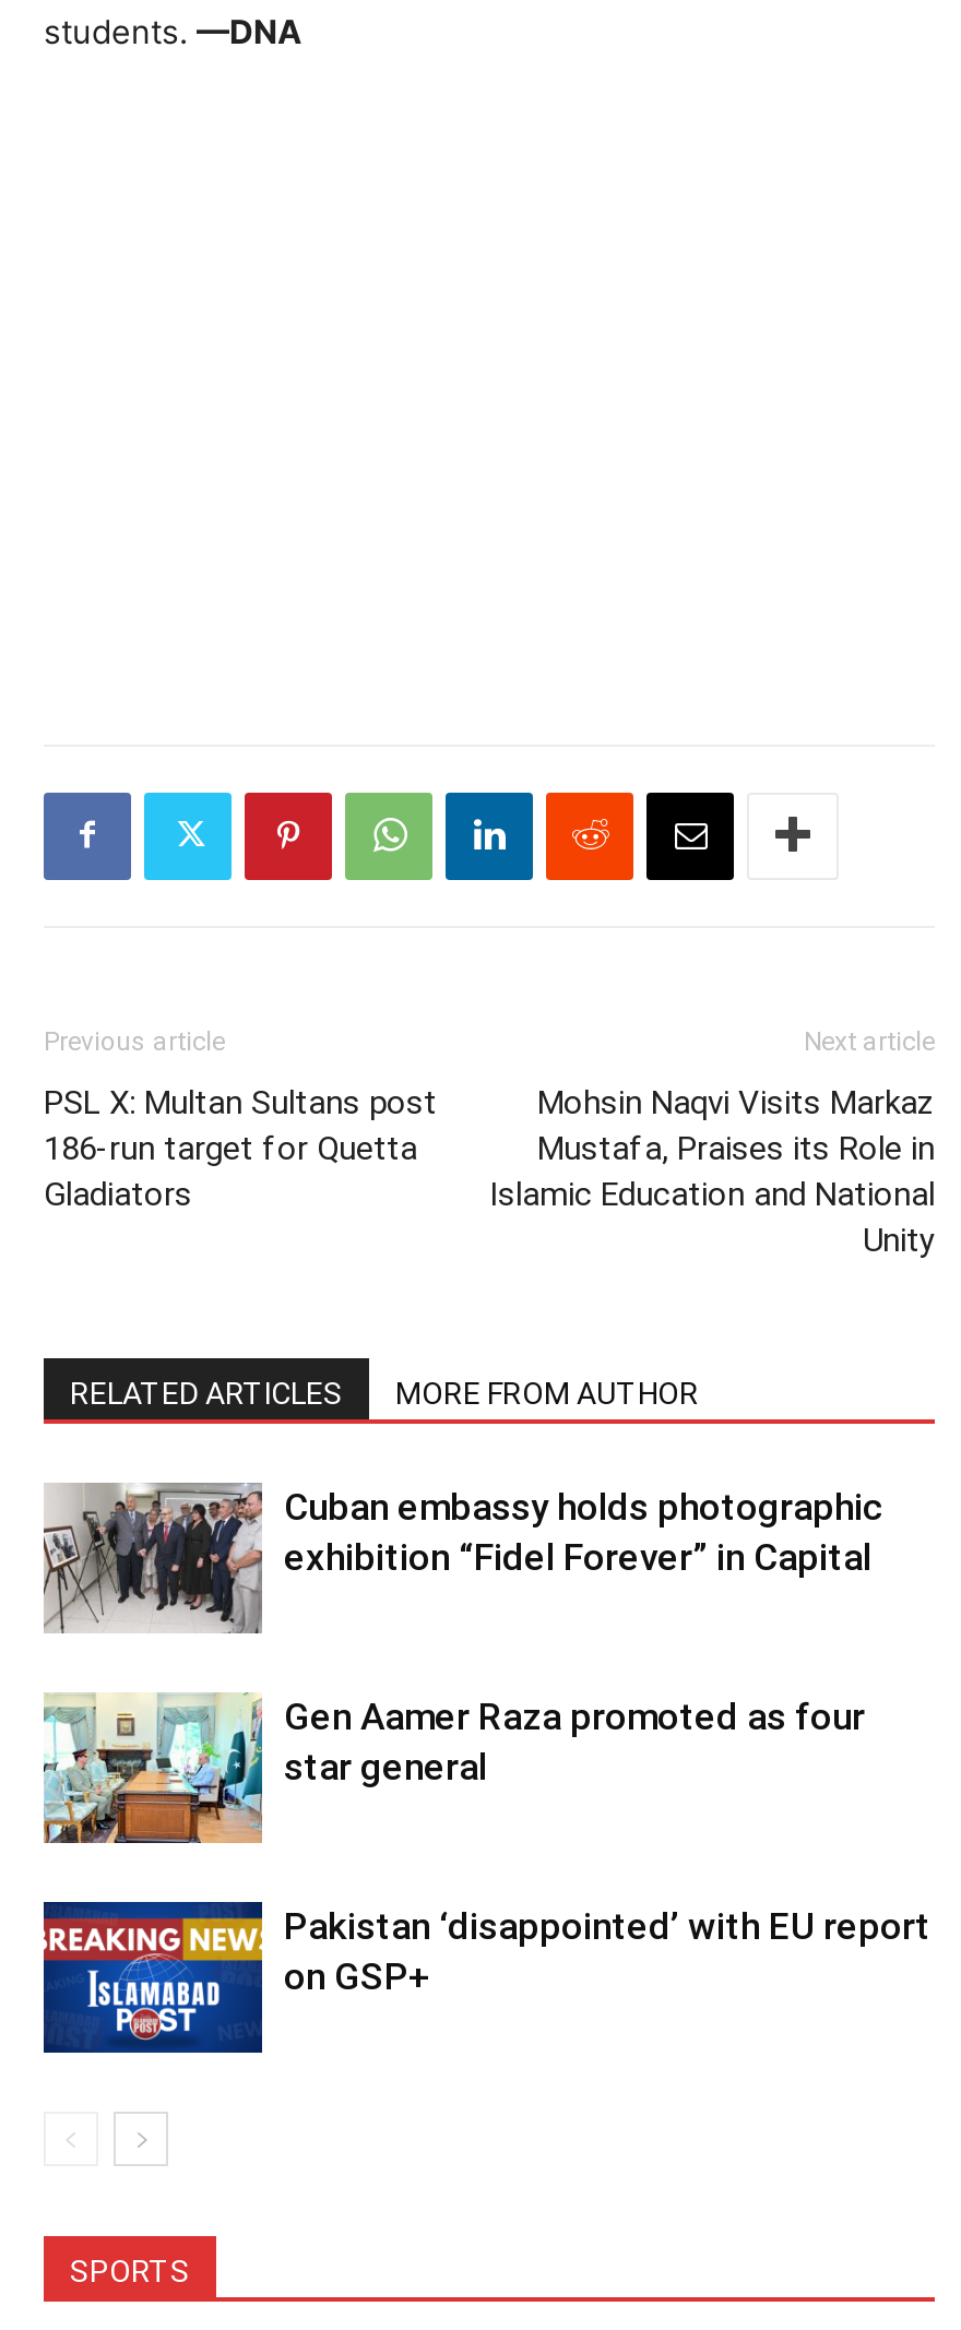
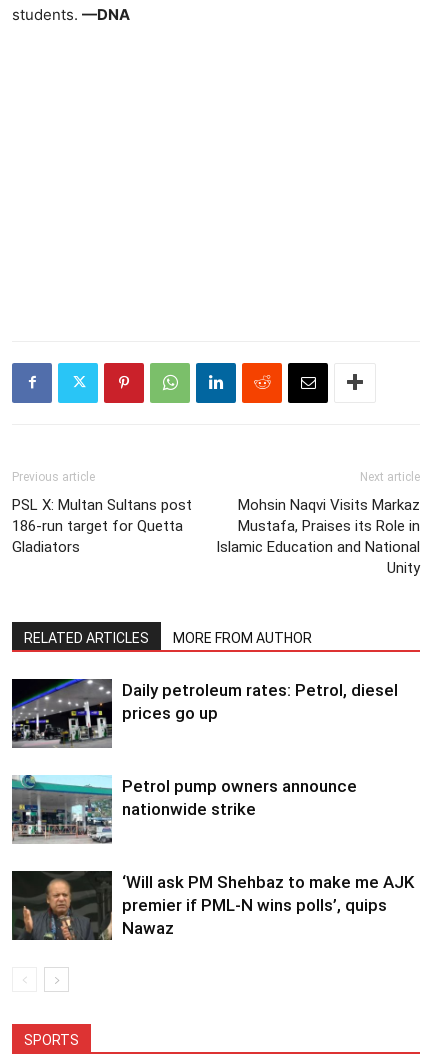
[44,1481,885,1631] [image] | Cuban embassy holds photographic | exhibition “Fidel Forever” in Capital -> [11,678,398,748] [image] | Daily petroleum rates: Petrol, diesel | prices go up
[44,1692,865,1843] [image] | Gen Aamer Raza promoted as four | star general -> [11,774,357,844] [image] | Petrol pump owners announce | nationwide strike
[41,1900,930,2055] [image] | Pakistan ‘disappointed’ with EU report | on GSP+ -> [11,870,414,941] [image] | ‘Will ask PM Shehbaz to make me AJK | premier if PML-N wins polls’, quips | Nawaz

